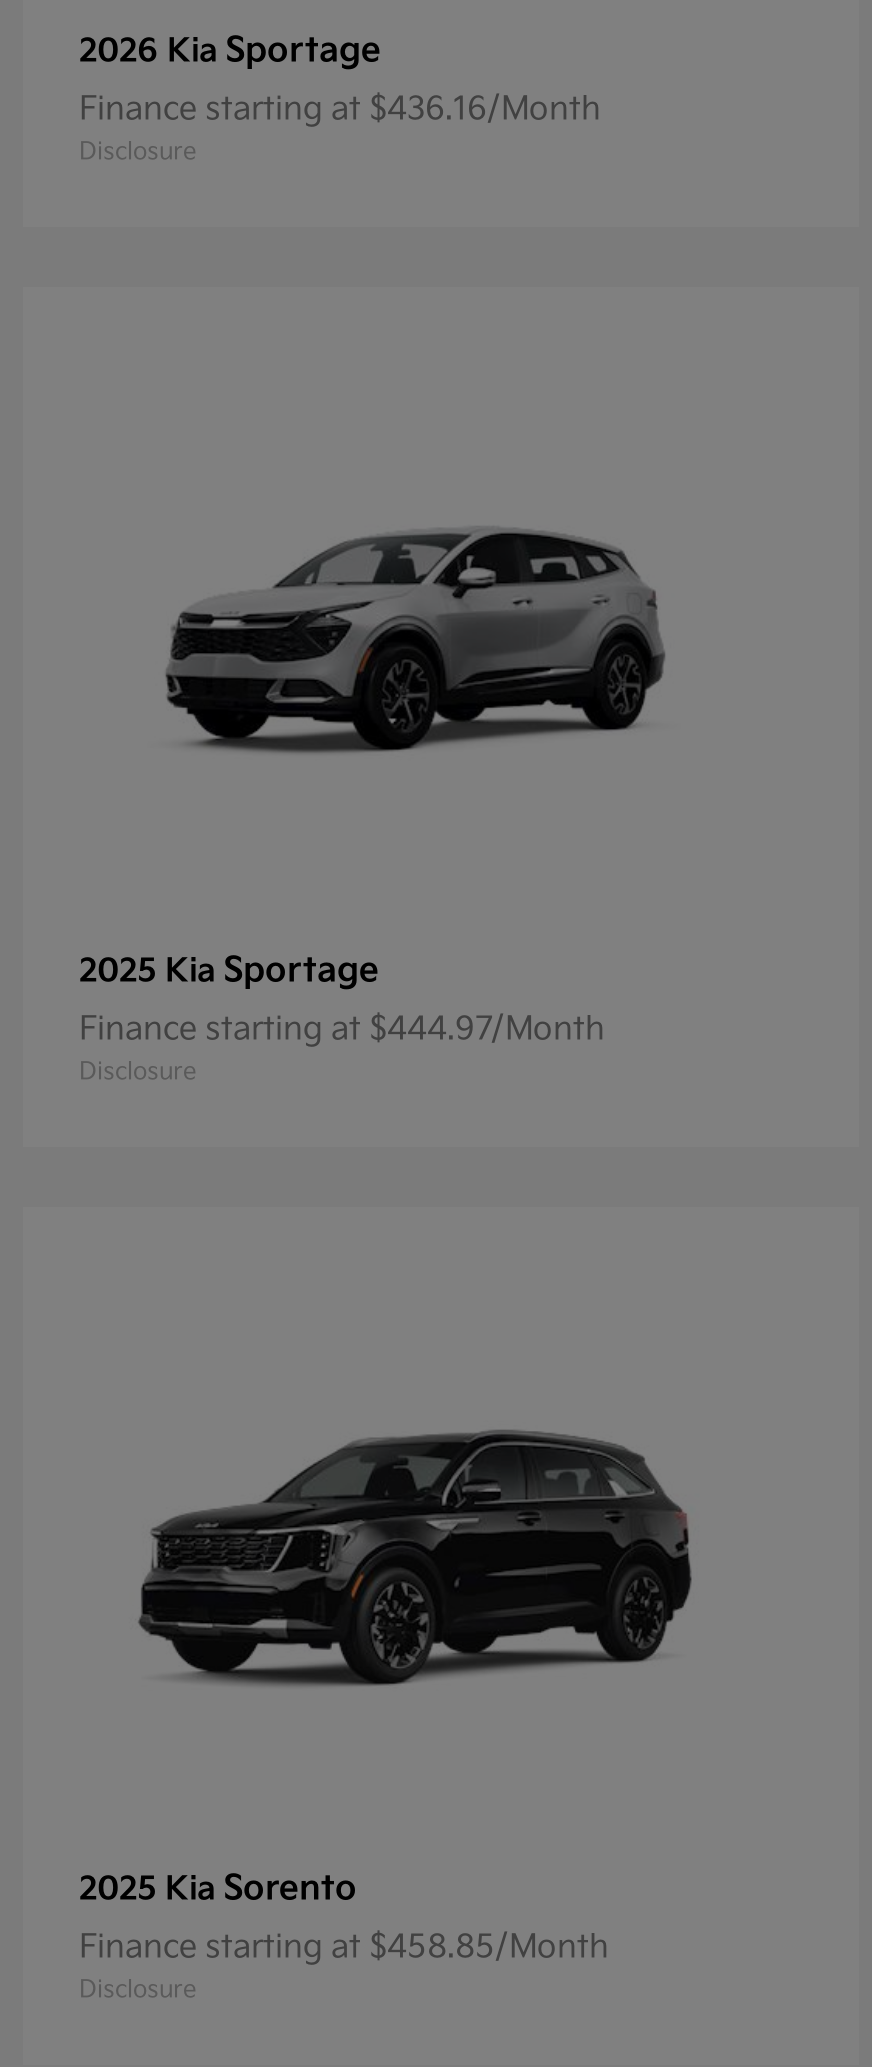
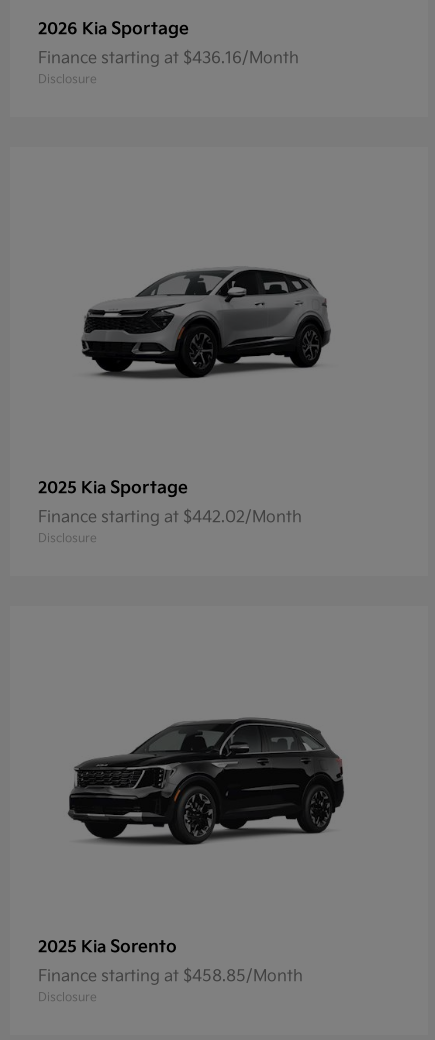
[79,1010,605,1048] Finance starting at $444.97/Month -> [38,508,302,527] Finance starting at $442.02/Month

